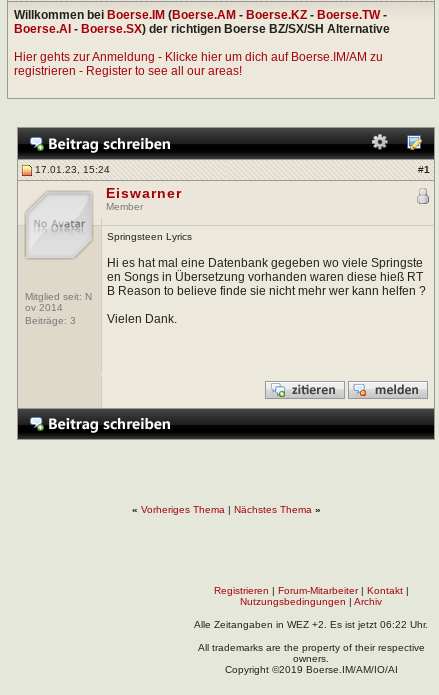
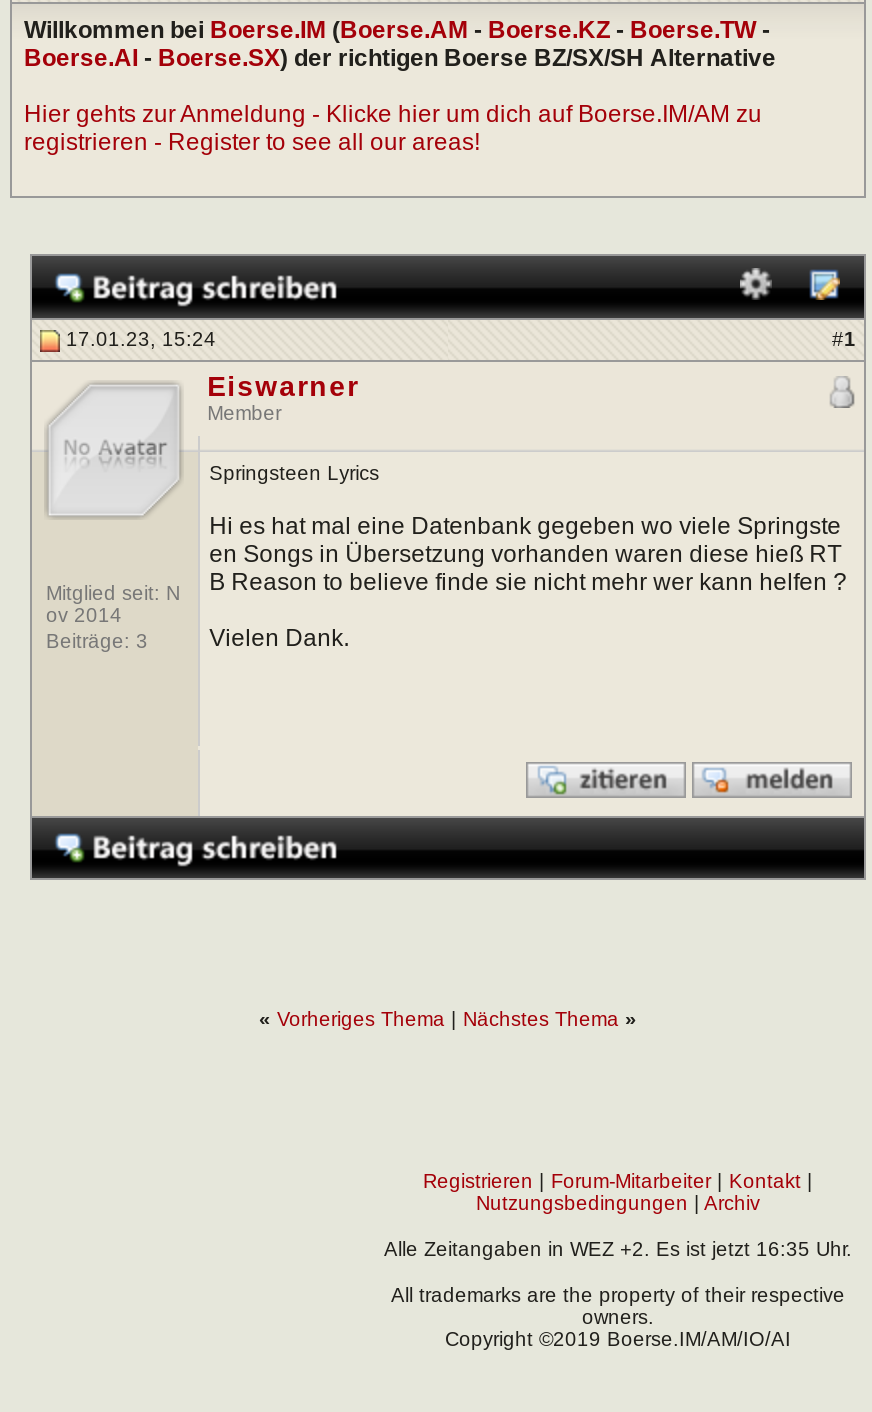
[194,619,428,630] Alle Zeitangaben in WEZ +2. Es ist jetzt 06:22 Uhr. -> [384,1237,852,1259] Alle Zeitangaben in WEZ +2. Es ist jetzt 16:35 Uhr.

